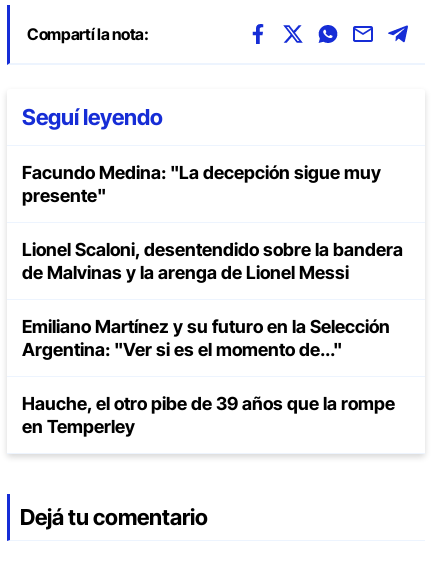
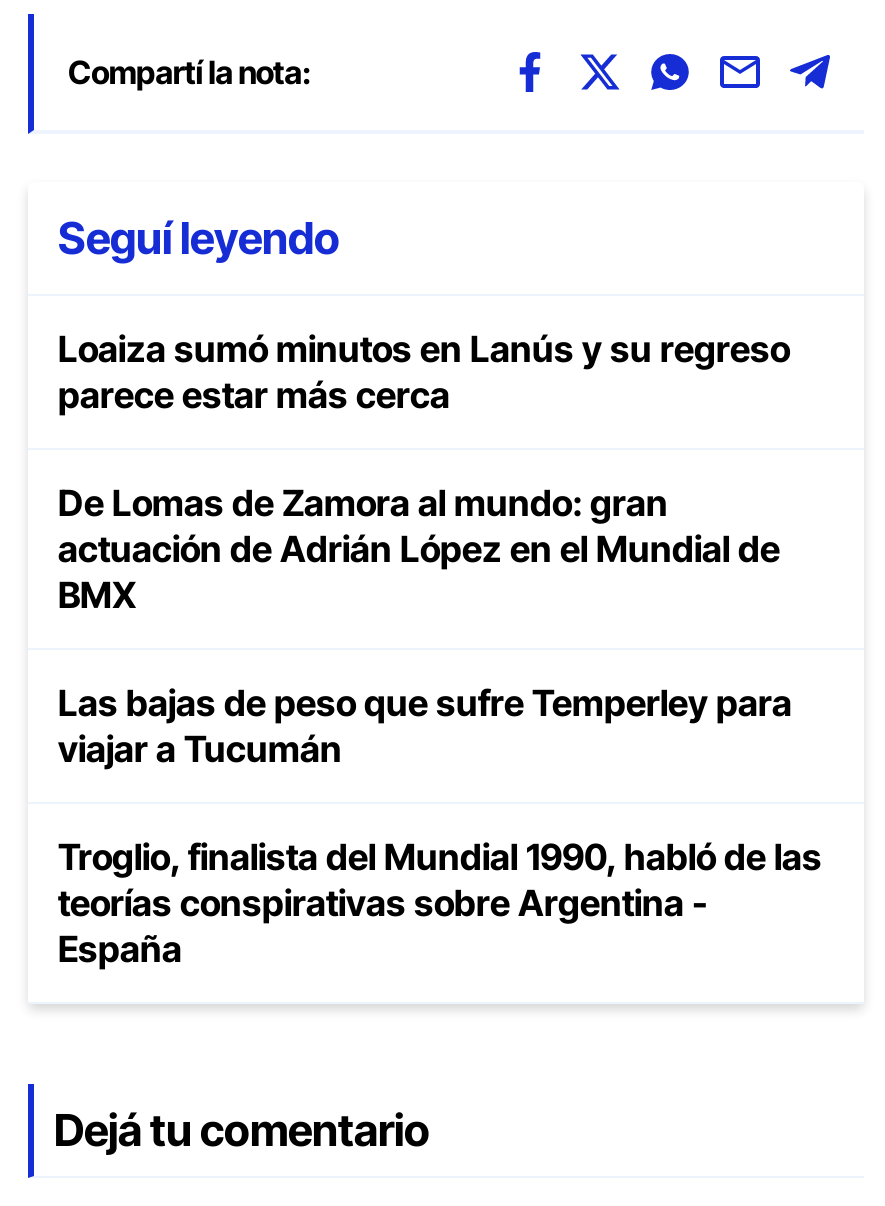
[22,162,381,206] Facundo Medina: "La decepción sigue muy | presente" -> [58,328,790,416] Loaiza sumó minutos en Lanús y su regreso | parece estar más cerca
[22,239,403,283] Lionel Scaloni, desentendido sobre la bandera | de Malvinas y la arenga de Lionel Messi -> [58,482,780,616] De Lomas de Zamora al mundo: gran | actuación de Adrián López en el Mundial de | BMX
[22,316,390,360] Emiliano Martínez y su futuro en la Selección | Argentina: "Ver si es el momento de..." -> [58,682,792,770] Las bajas de peso que sufre Temperley para | viajar a Tucumán
[22,393,395,437] Hauche, el otro pibe de 39 años que la rompe | en Temperley -> [58,836,822,970] Troglio, finalista del Mundial 1990, habló de las | teorías conspirativas sobre Argentina - | España

